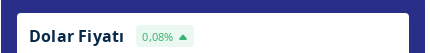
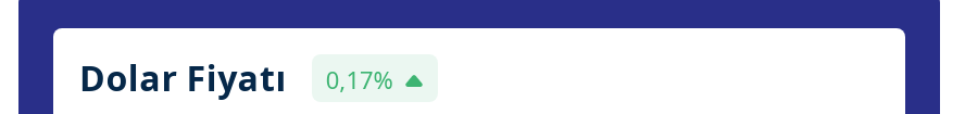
[29,25,173,47] Dolar Fiyatı 0,08% -> [79,54,393,102] Dolar Fiyatı 0,17%

